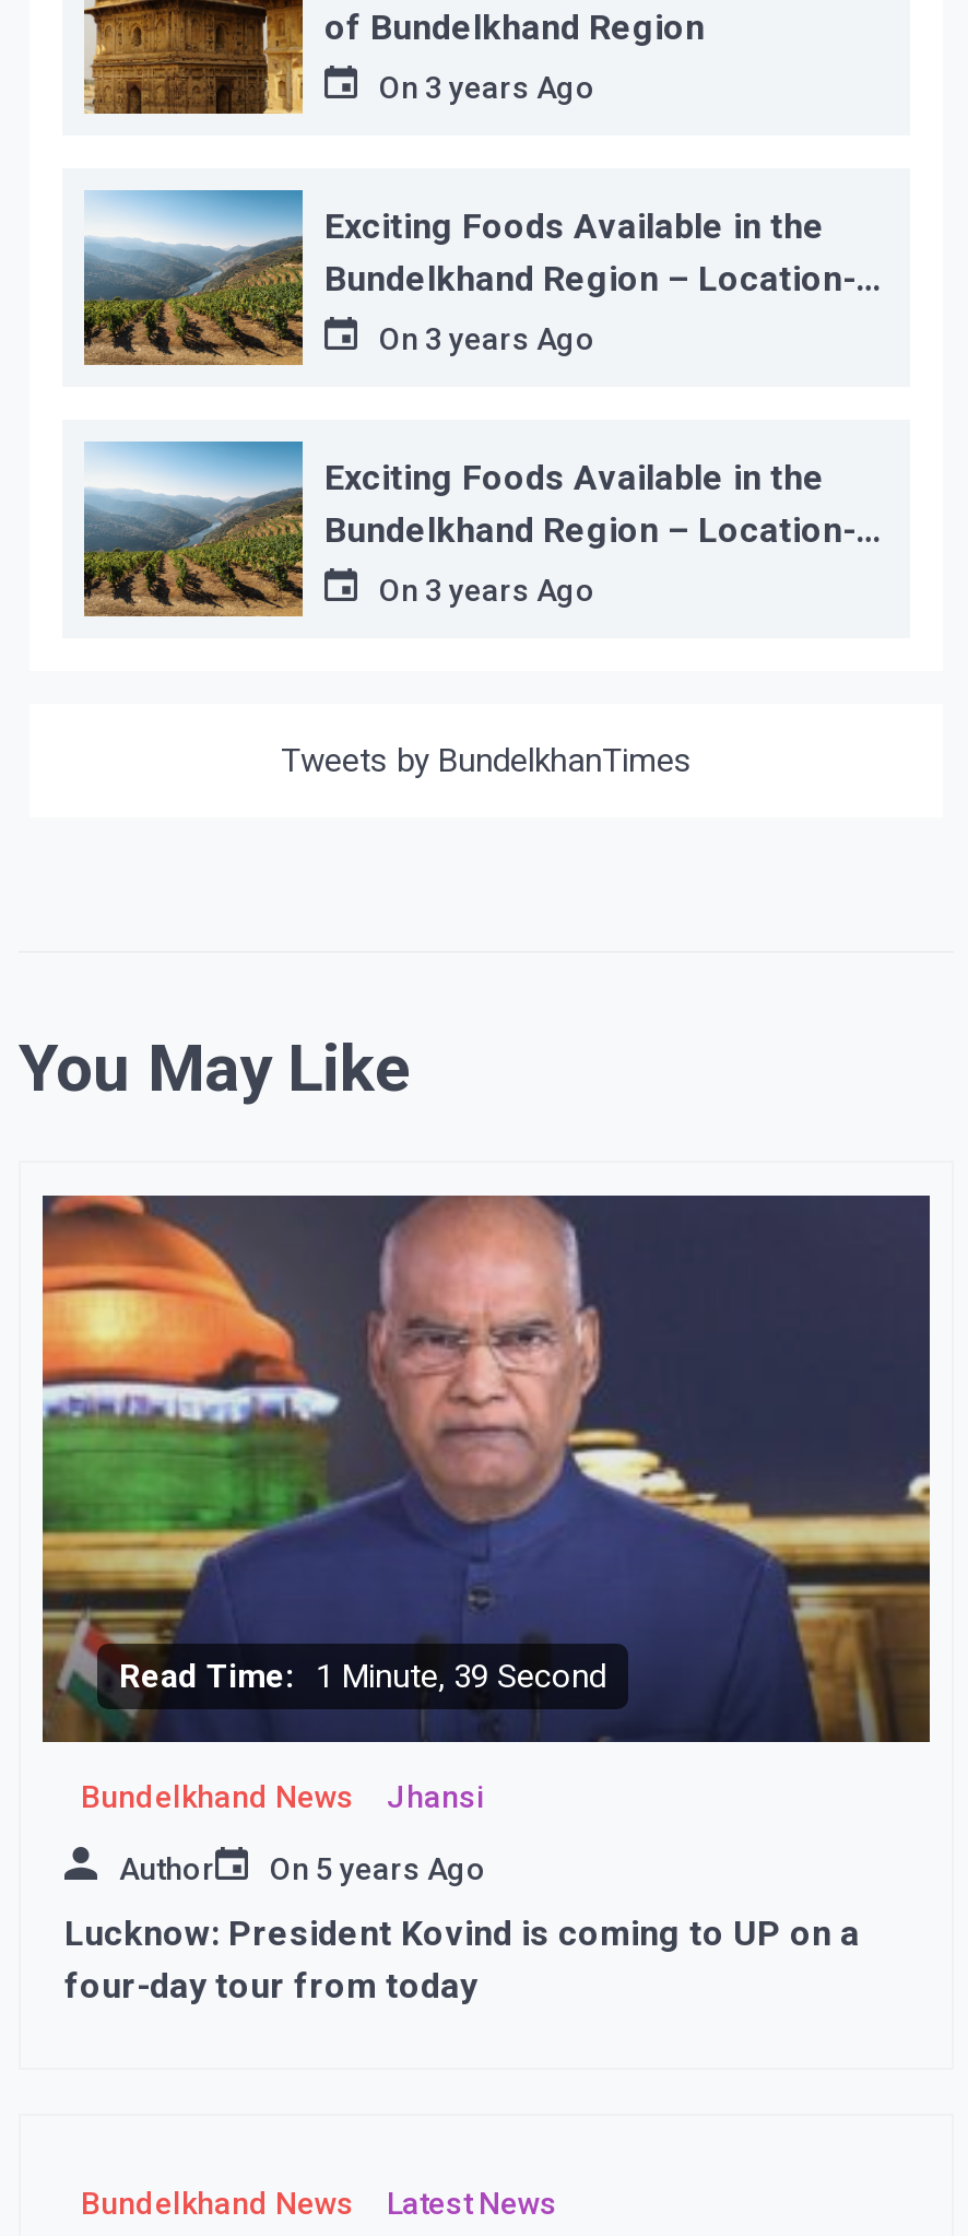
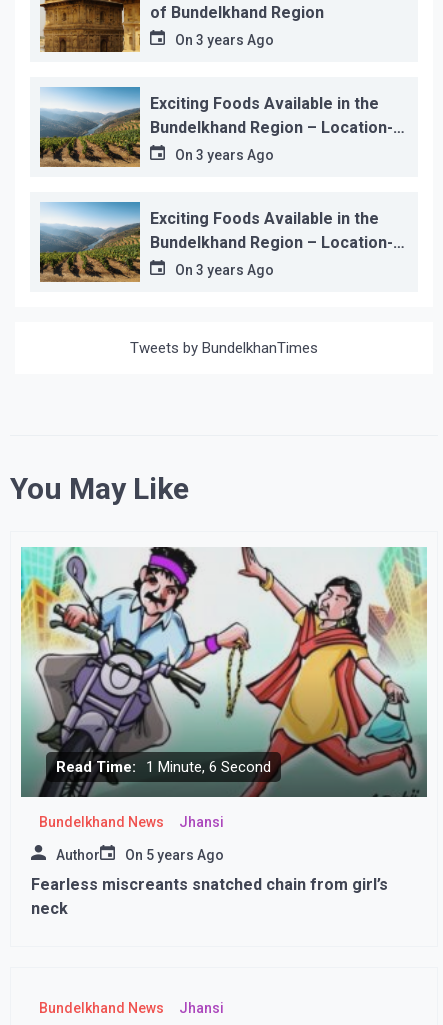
[40,1193,932,1742] [image] | Read Time: 1 Minute, 39 Second -> [20,546,428,797] [image] | Read Time: 1 Minute, 6 Second
[64,1913,860,2006] Lucknow: President Kovind is coming to UP on a | four-day tour from today -> [31,875,388,918] Fearless miscreants snatched chain from girl’s | neck
[387,2186,557,2221] Latest News -> [178,1000,223,1016] Jhansi

